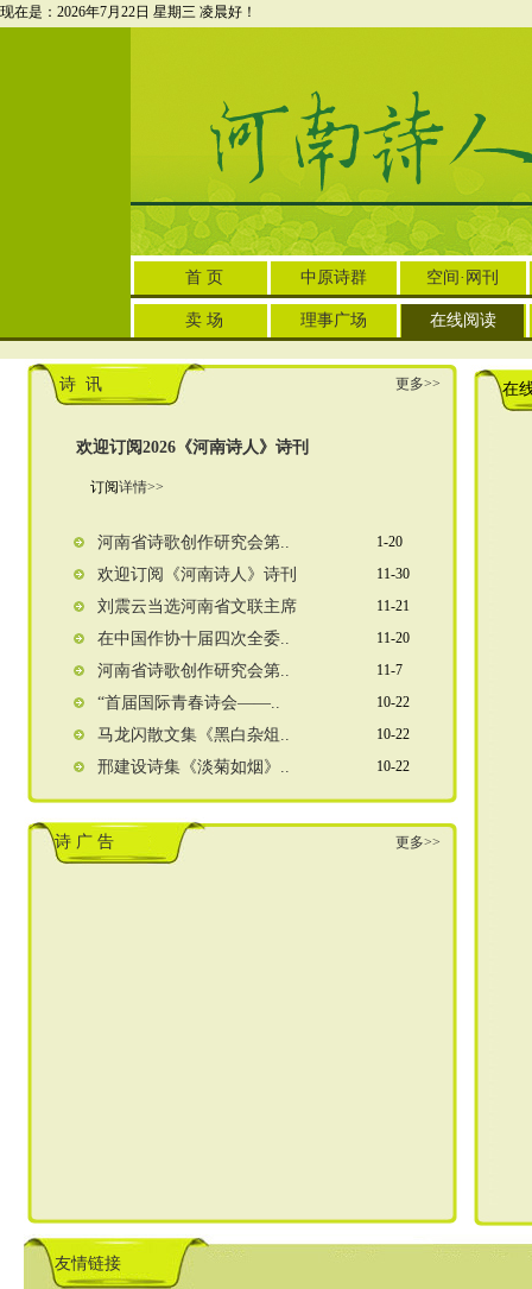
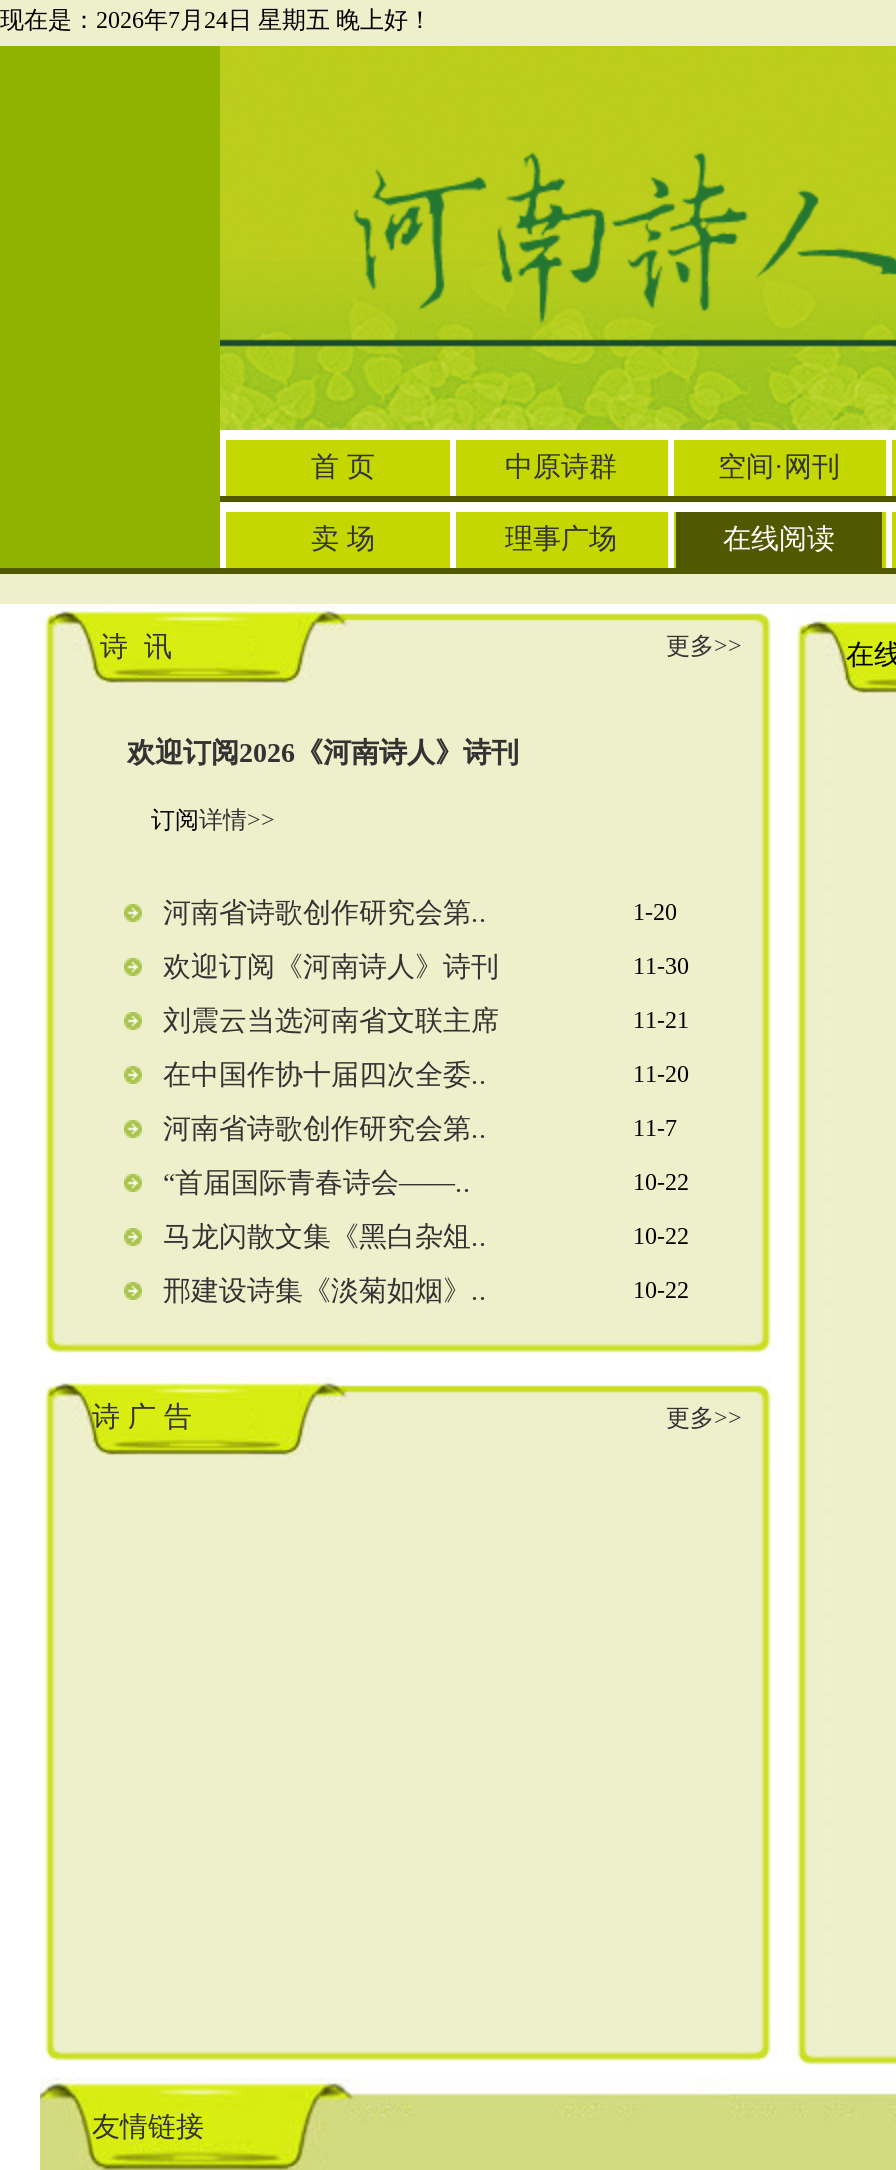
[0,4,256,20] 现在是：2026年7月22日 星期三凌晨好！ -> [0,6,432,34] 现在是：2026年7月24日 星期五晚上好！

